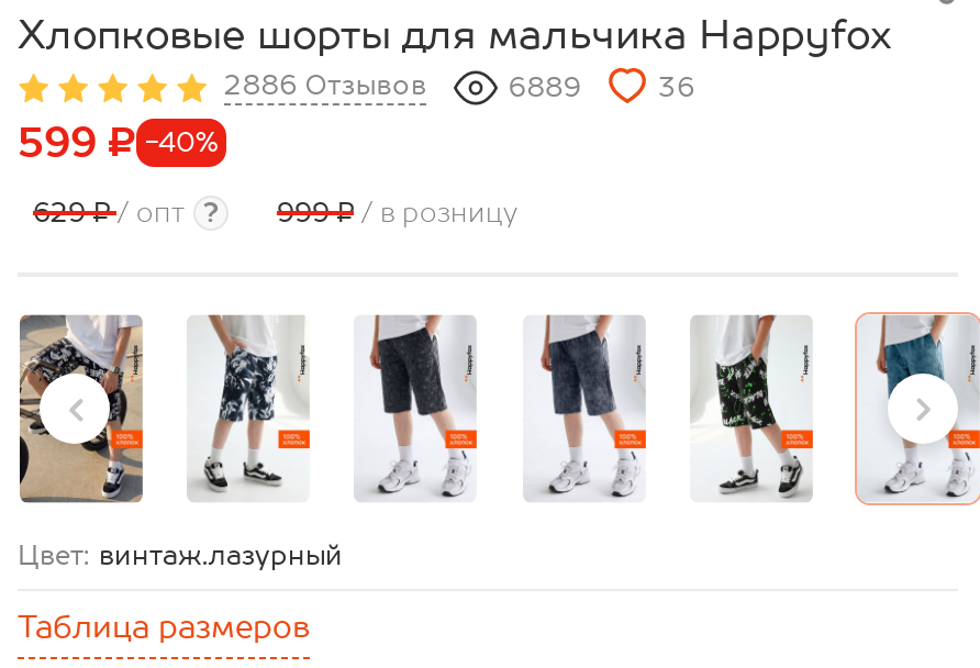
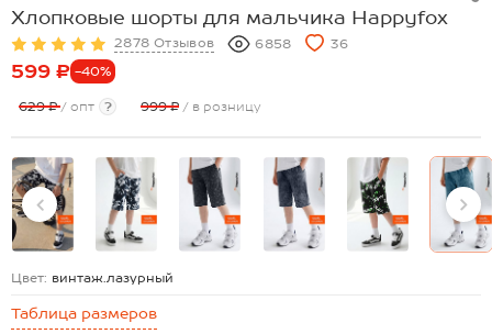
[224,71,427,102] 2886 Отзывов -> [114,36,214,51] 2878 Отзывов
[508,73,582,104] 6889 -> [255,37,292,52] 6858

